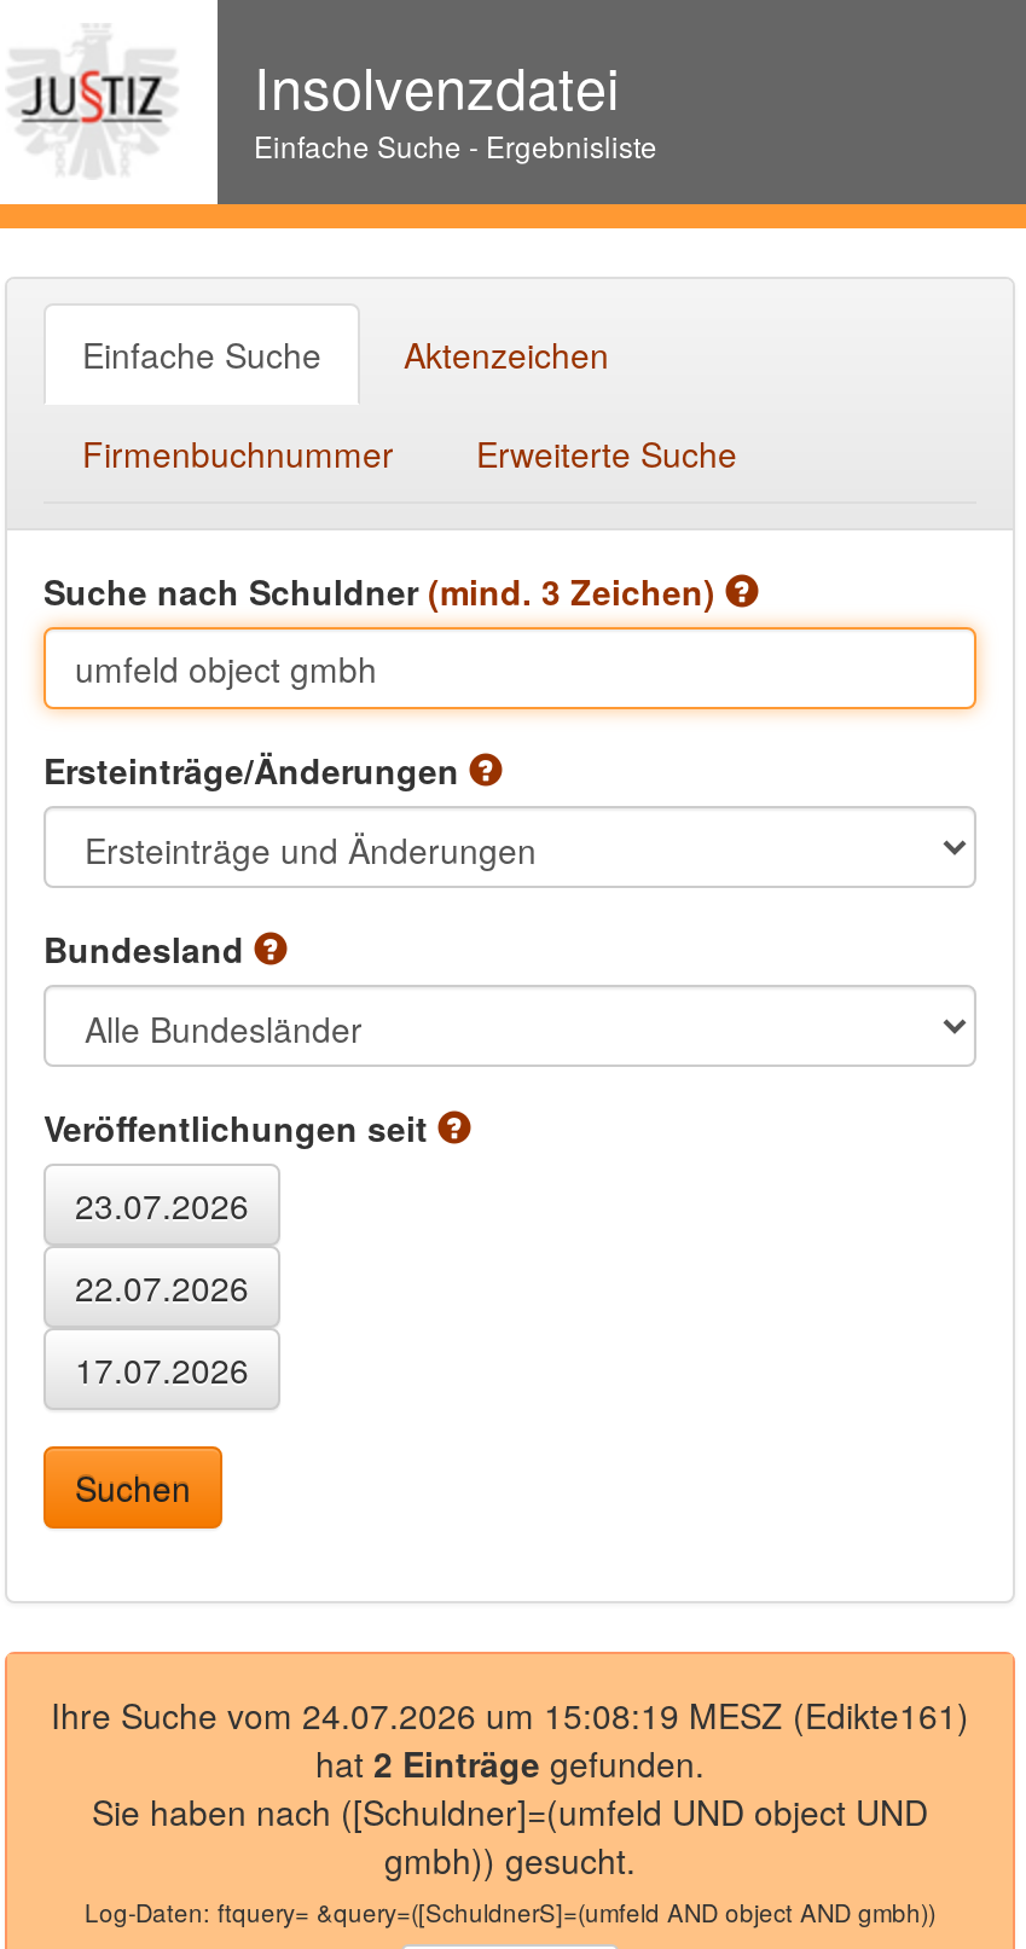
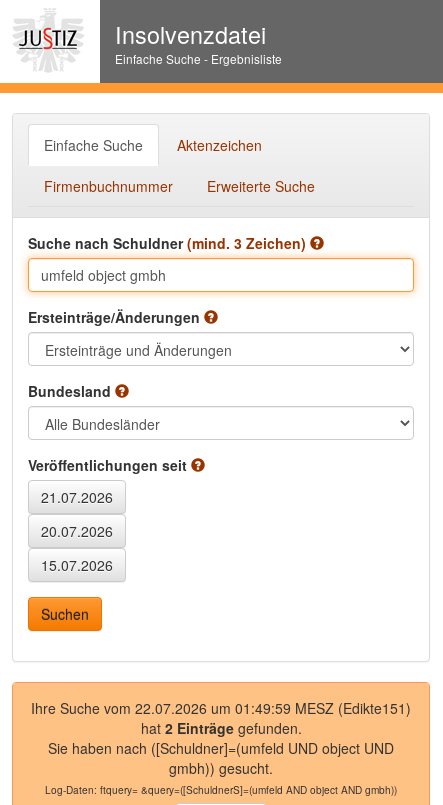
[51,1690,969,1739] Ihre Suche vom 24.07.2026 um 15:08:19 MESZ (Edikte161) -> [31,698,411,718] Ihre Suche vom 22.07.2026 um 01:49:59 MESZ (Edikte151)

